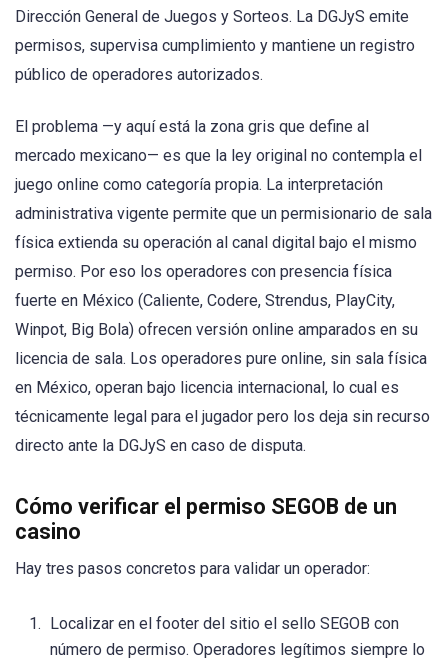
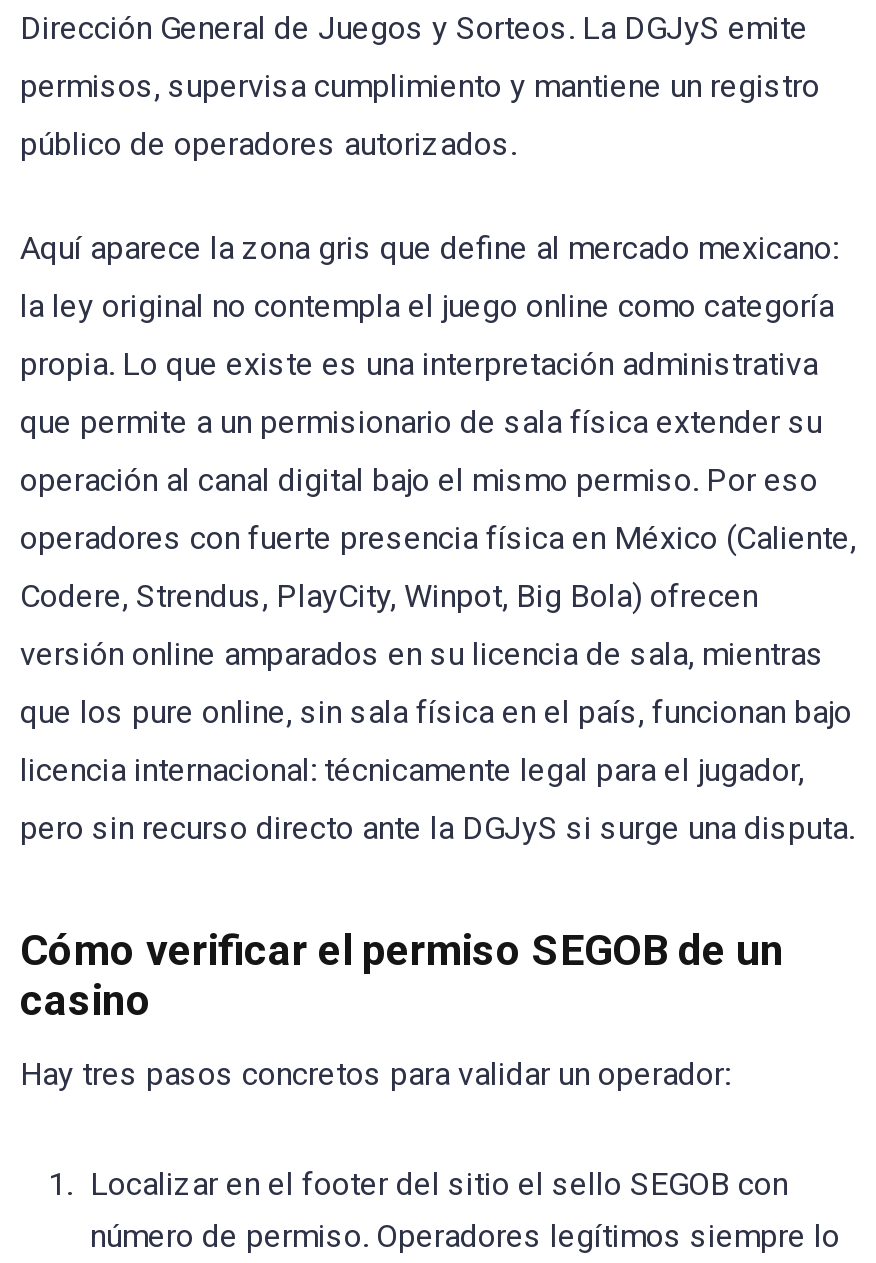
[15,117,432,455] El problema —y aquí está la zona gris que define al | mercado mexicano— es que la ley original no contempla el | juego online como categoría propia. La interpretación | administrativa vigente permite que un permisionario de sala | física extienda su operación al canal digital bajo el mismo | permiso. Por eso los operadores con presencia física | fuerte en México (Caliente, Codere, Strendus, PlayCity, | Winpot, Big Bola) ofrecen versión online amparados en su | licencia de sala. Los operadores pure online, sin sala física | en México, operan bajo licencia internacional, lo cual es | técnicamente legal para el jugador pero los deja sin recurso | directo ante la DGJyS en caso de disputa. -> [20,230,856,848] Aquí aparece la zona gris que define al mercado mexicano: | la ley original no contempla el juego online como categoría | propia. Lo que existe es una interpretación administrativa | que permite a un permisionario de sala física extender su | operación al canal digital bajo el mismo permiso. Por eso | operadores con fuerte presencia física en México (Caliente, | Codere, Strendus, PlayCity, Winpot, Big Bola) ofrecen | versión online amparados en su licencia de sala, mientras | que los pure online, sin sala física en el país, funcionan bajo | licencia internacional: técnicamente legal para el jugador, | pero sin recurso directo ante la DGJyS si surge una disputa.

